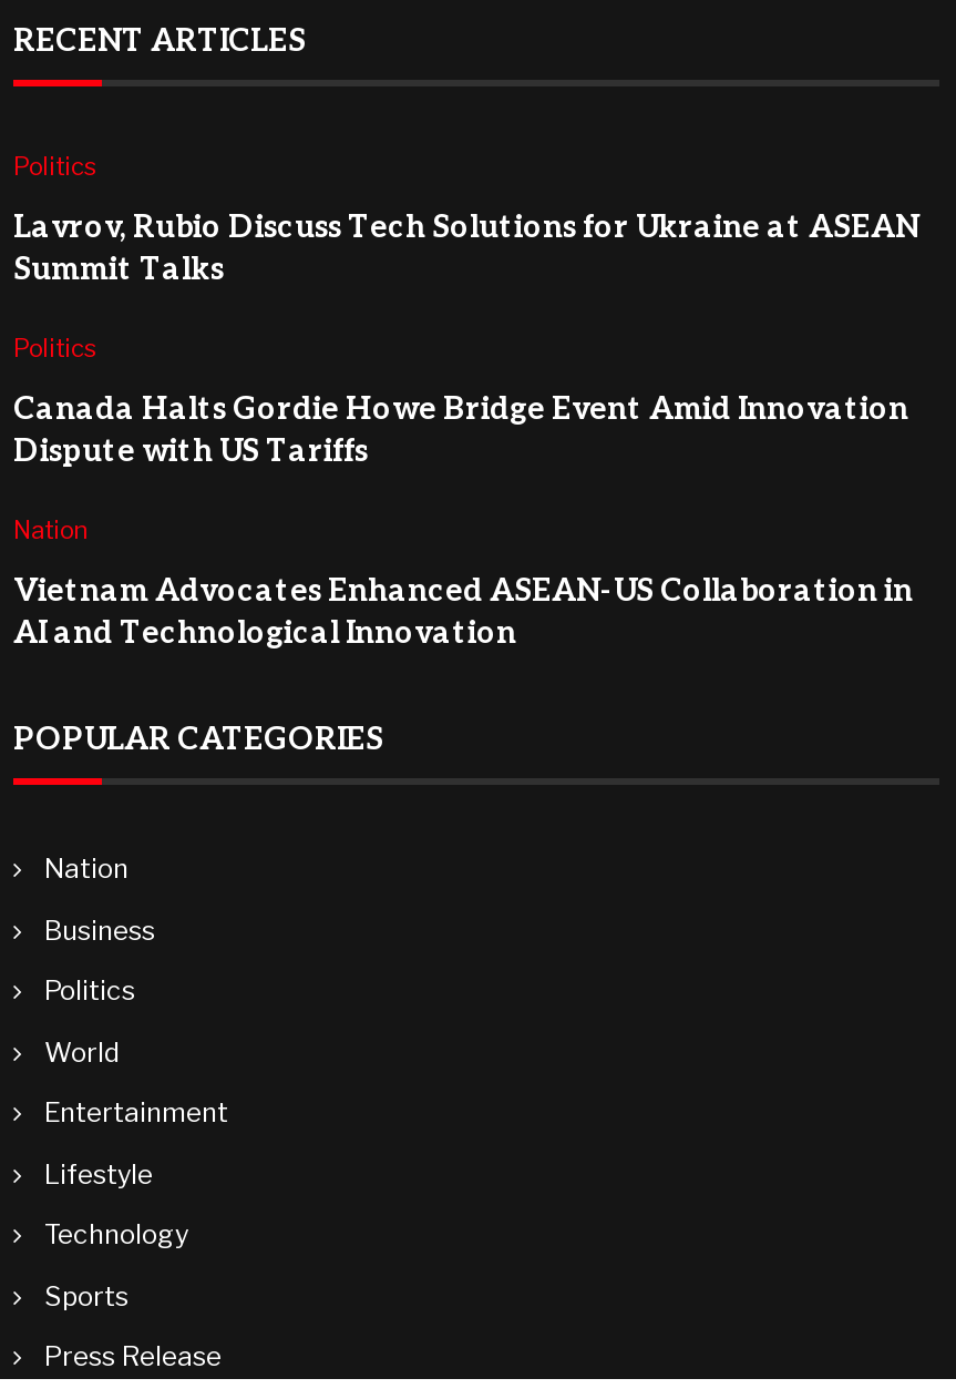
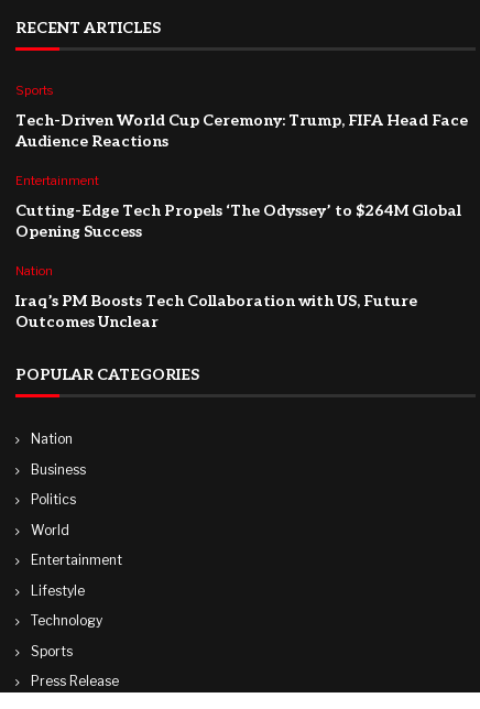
[13,152,95,183] Politics -> [15,83,53,98] Sports
[13,209,919,289] Lavrov, Rubio Discuss Tech Solutions for Ukraine at ASEAN | Summit Talks -> [15,112,468,151] Tech-Driven World Cup Ceremony: Trump, FIFA Head Face | Audience Reactions
[13,333,95,364] Politics -> [15,173,99,189] Entertainment
[13,391,908,471] Canada Halts Gordie Howe Bridge Event Amid Innovation | Dispute with US Tariffs -> [15,202,461,242] Cutting-Edge Tech Propels ‘The Odyssey’ to $264M Global | Opening Success
[13,573,913,653] Vietnam Advocates Enhanced ASEAN-US Collaboration in | AI and Technological Innovation -> [15,292,417,332] Iraq’s PM Boosts Tech Collaboration with US, Future | Outcomes Unclear

